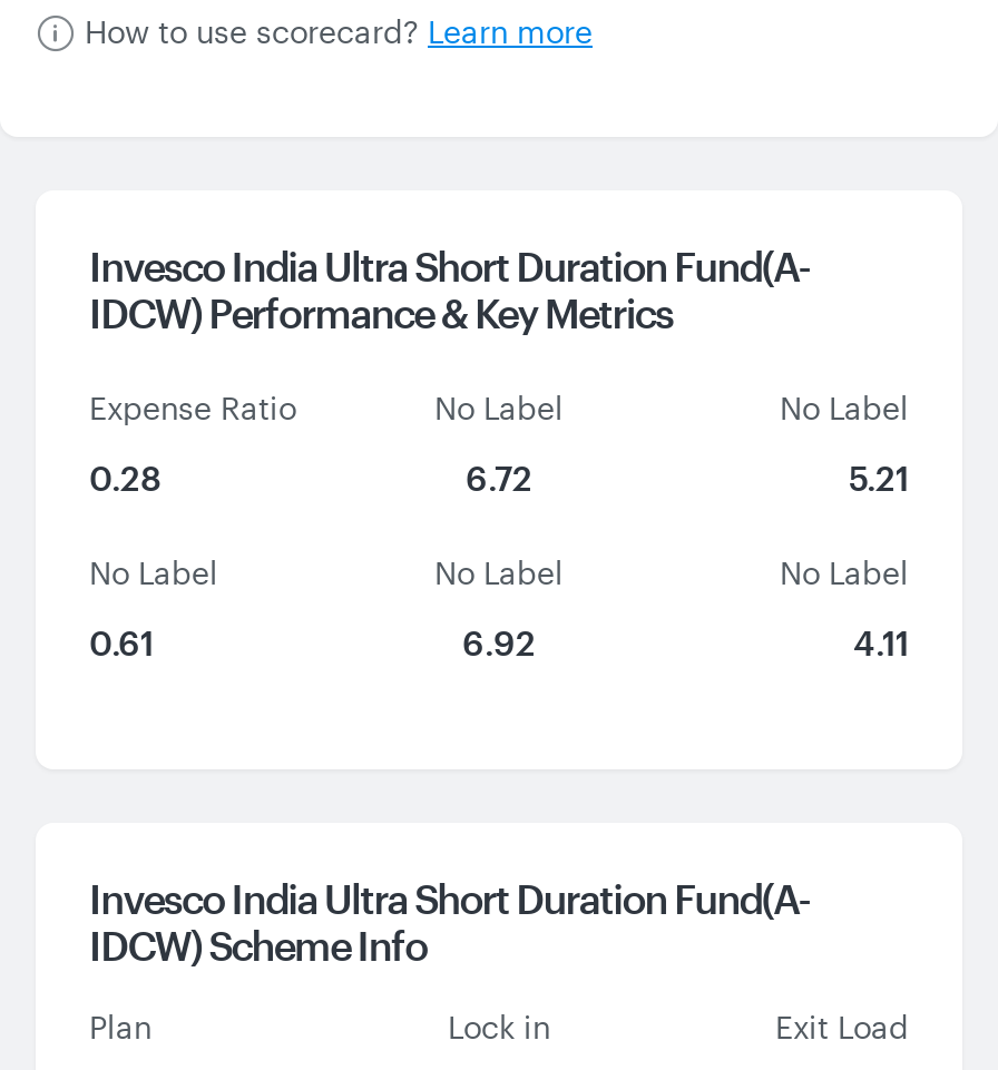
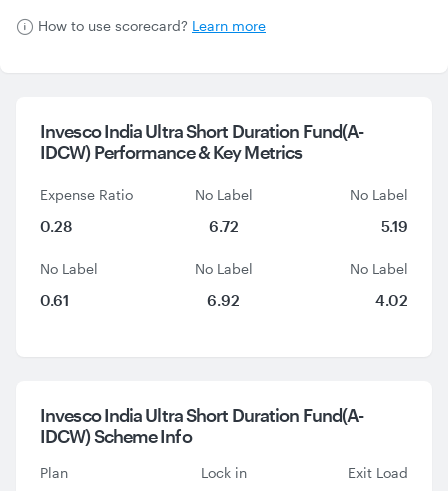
[849,458,909,498] 5.21 -> [381,217,408,235] 5.19
[853,622,909,662] 4.11 -> [375,291,408,309] 4.02

